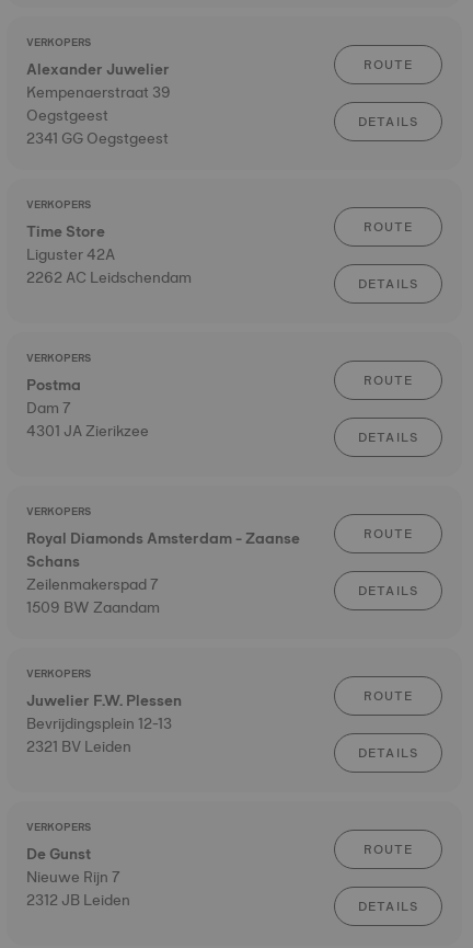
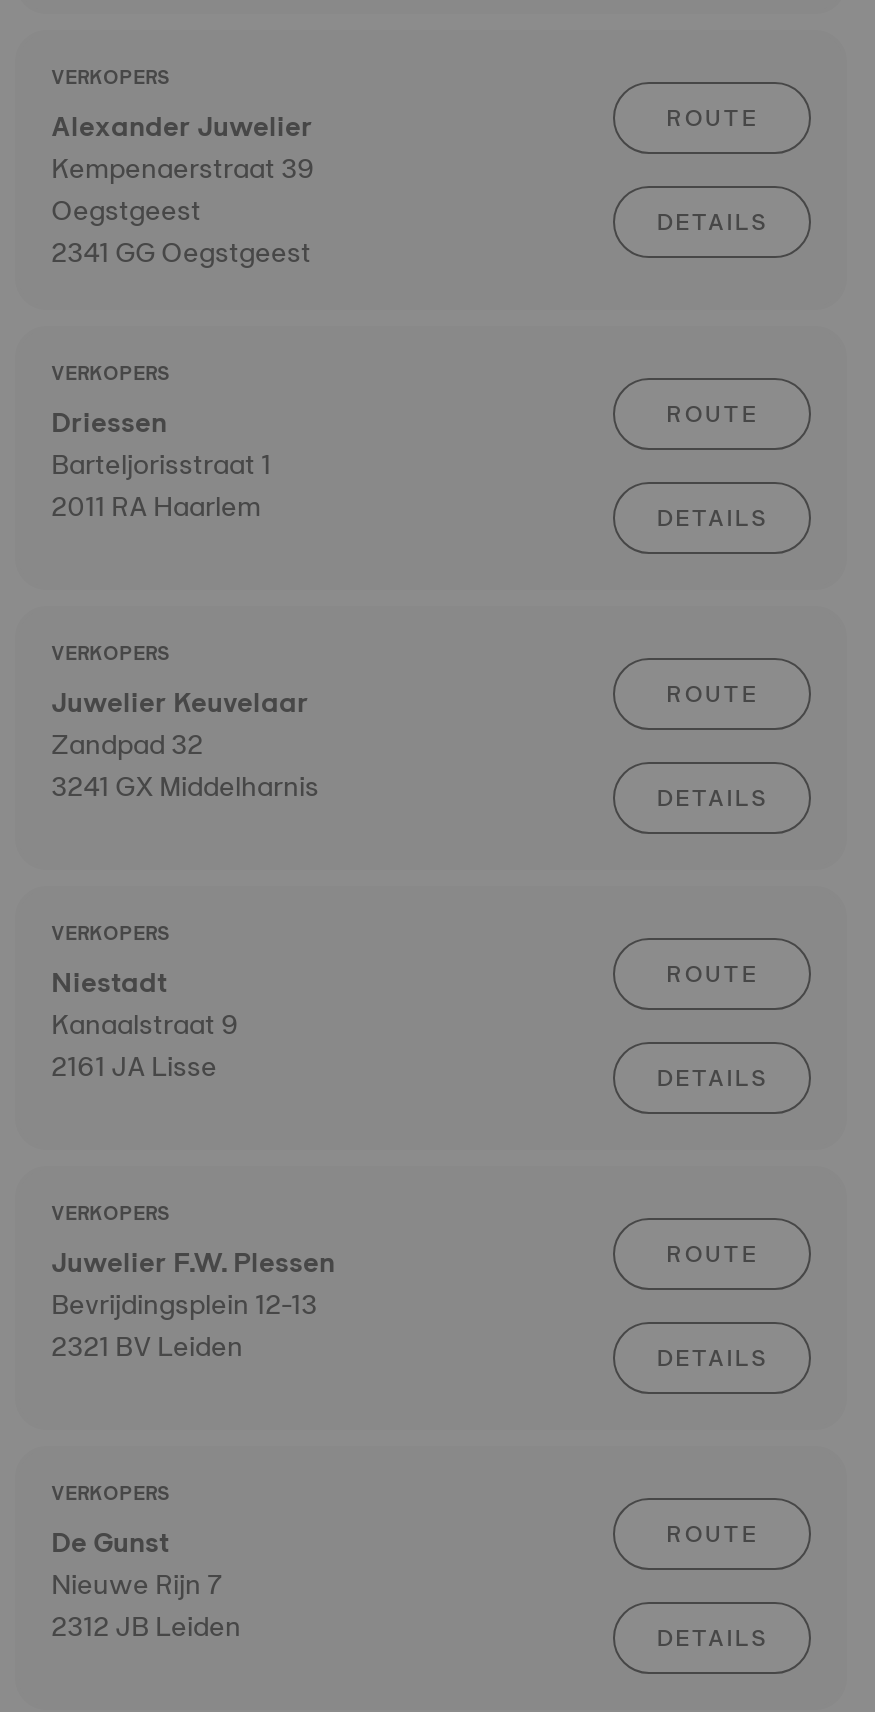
[26,218,192,290] Time Store | Liguster 42A | 2262 AC Leidschendam -> [51,398,271,530] Driessen | Barteljorisstraat 1 | 2011 RA Haarlem
[26,372,149,444] Postma | Dam 7 | 4301 JA Zierikzee -> [51,678,319,810] Juwelier Keuvelaar | Zandpad 32 | 3241 GX Middelharnis
[26,525,300,620] Royal Diamonds Amsterdam - Zaanse | Schans | Zeilenmakerspad 7 | 1509 BW Zaandam -> [51,958,239,1090] Niestadt | Kanaalstraat 9 | 2161 JA Lisse

